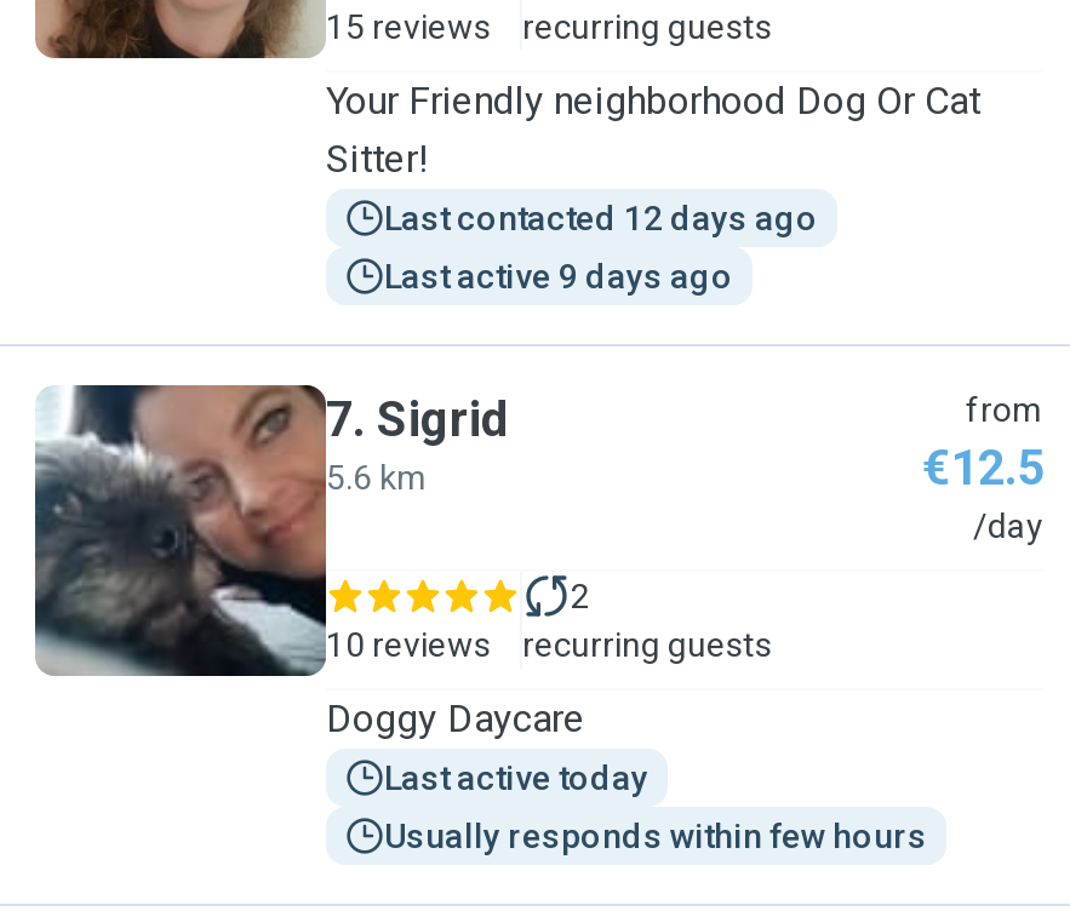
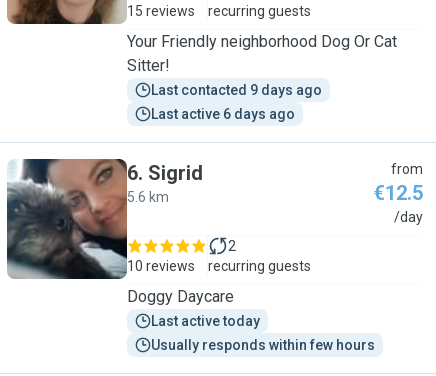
[384,199,818,237] Last contacted 12 days ago -> [151,82,322,98] Last contacted 9 days ago
[384,257,733,296] Last active 9 days ago -> [151,106,295,122] Last active 6 days ago
[326,390,510,448] 7. Sigrid -> [127,161,203,185] 6. Sigrid

